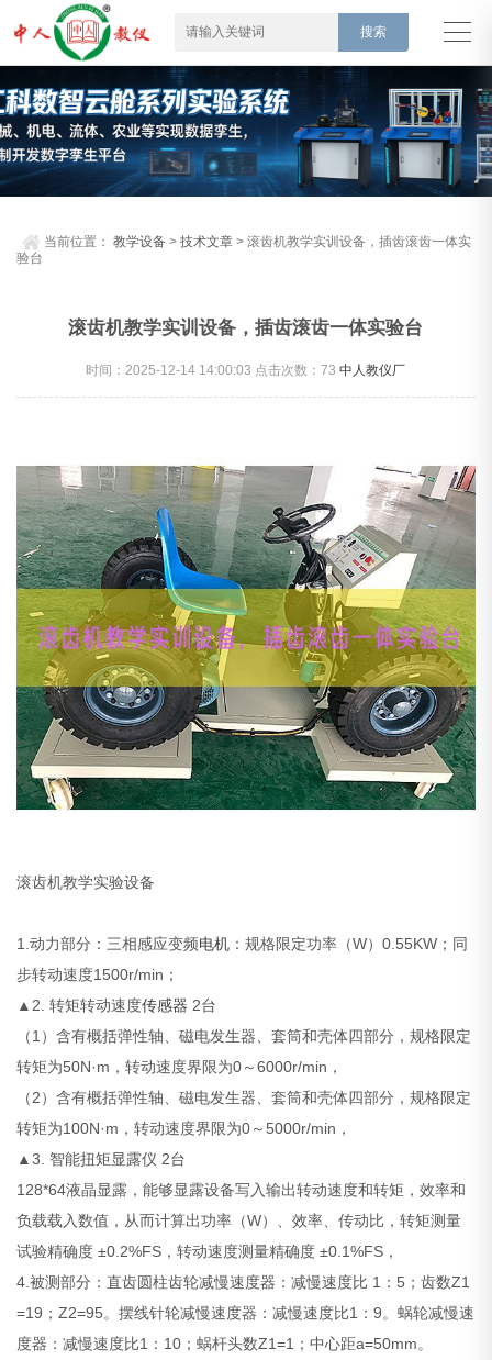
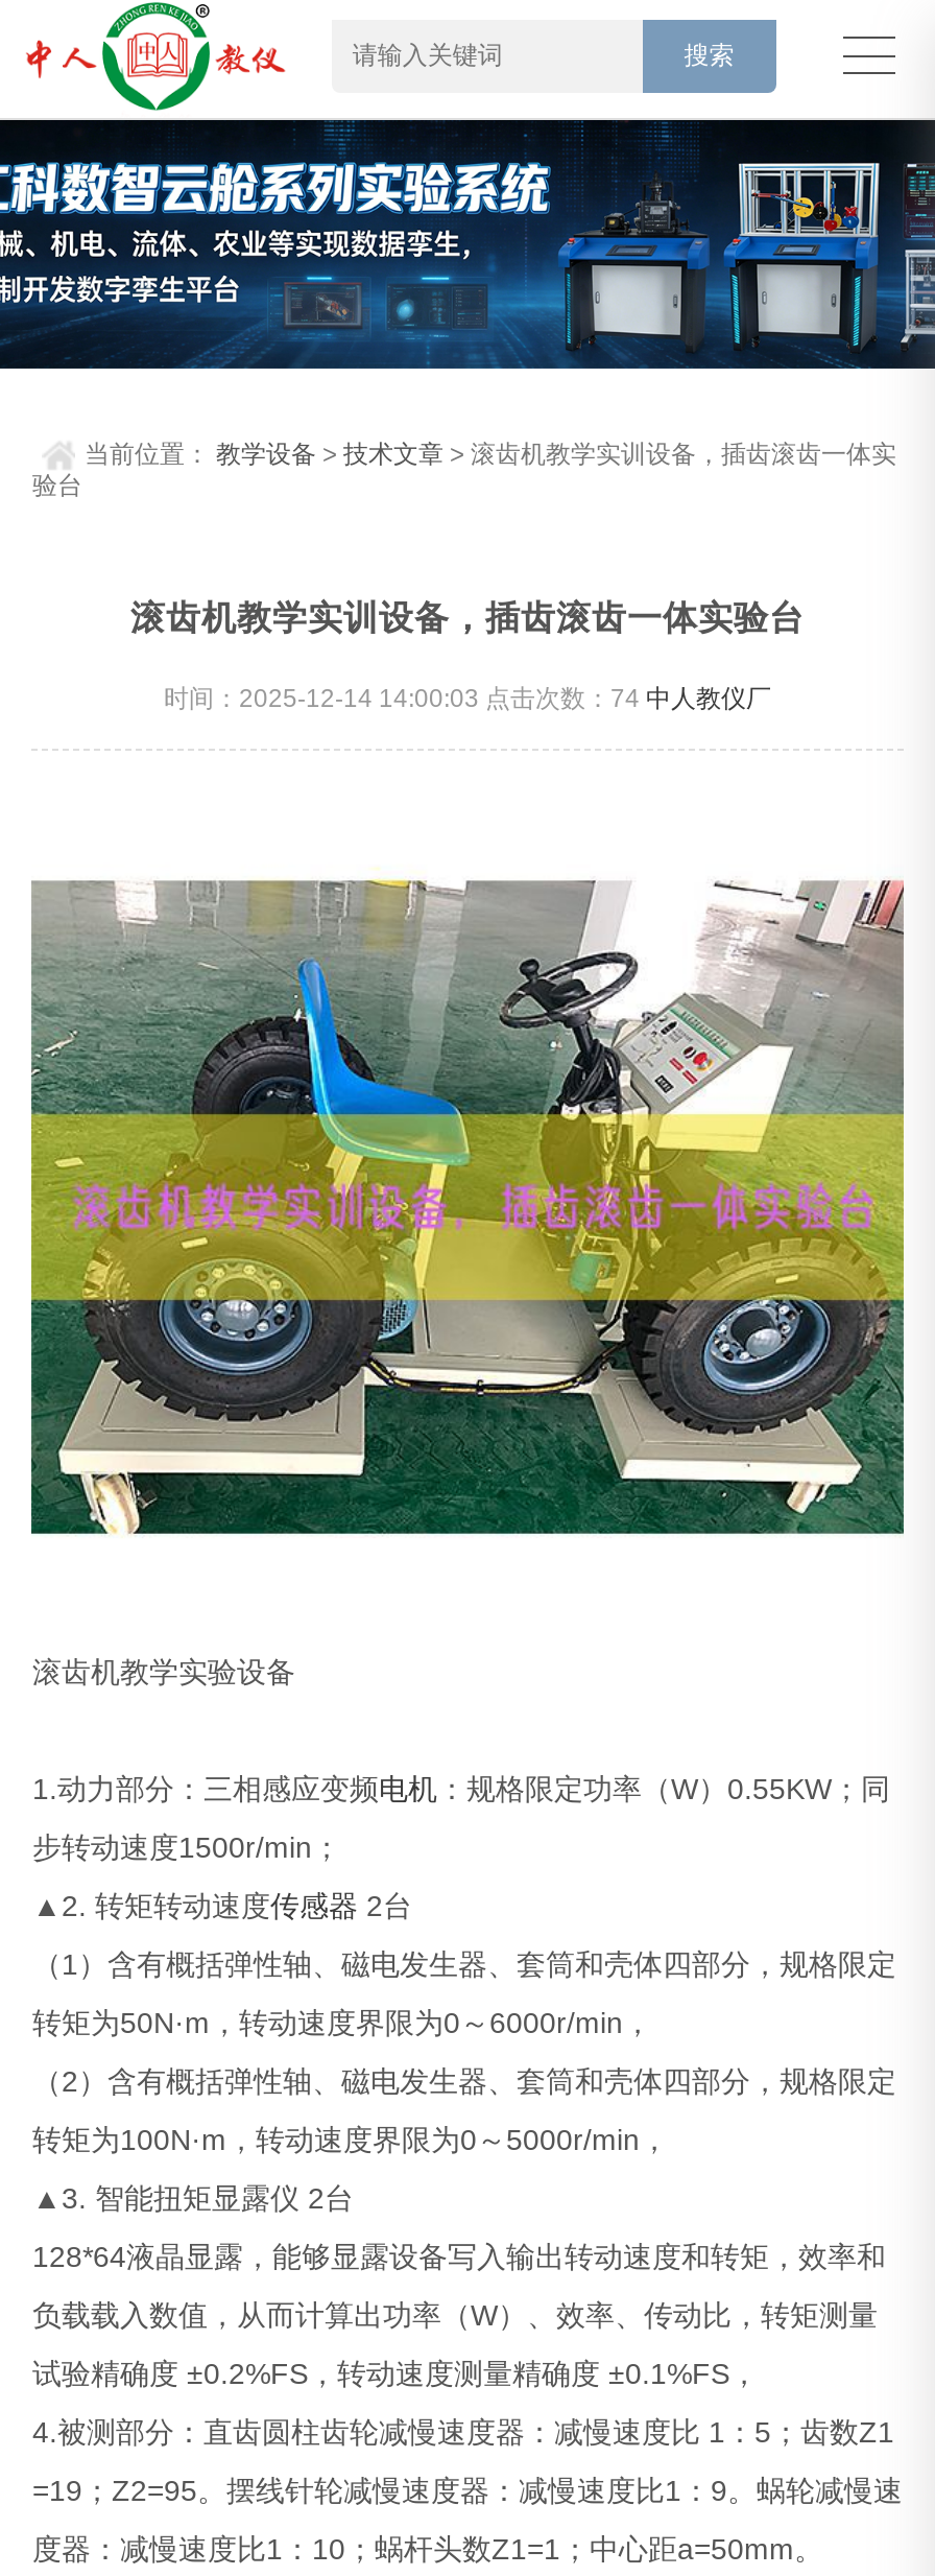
[86,363,406,378] 时间：2025-12-14 14:00:03 点击次数：73中人教仪厂 -> [164,684,771,714] 时间：2025-12-14 14:00:03 点击次数：74中人教仪厂

